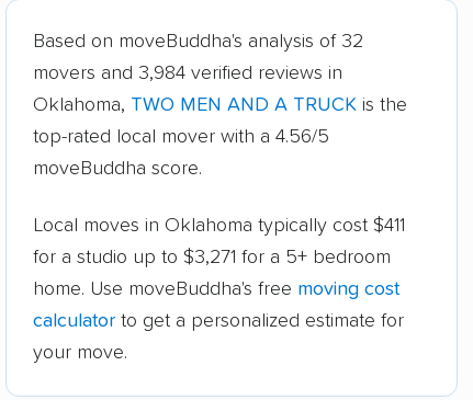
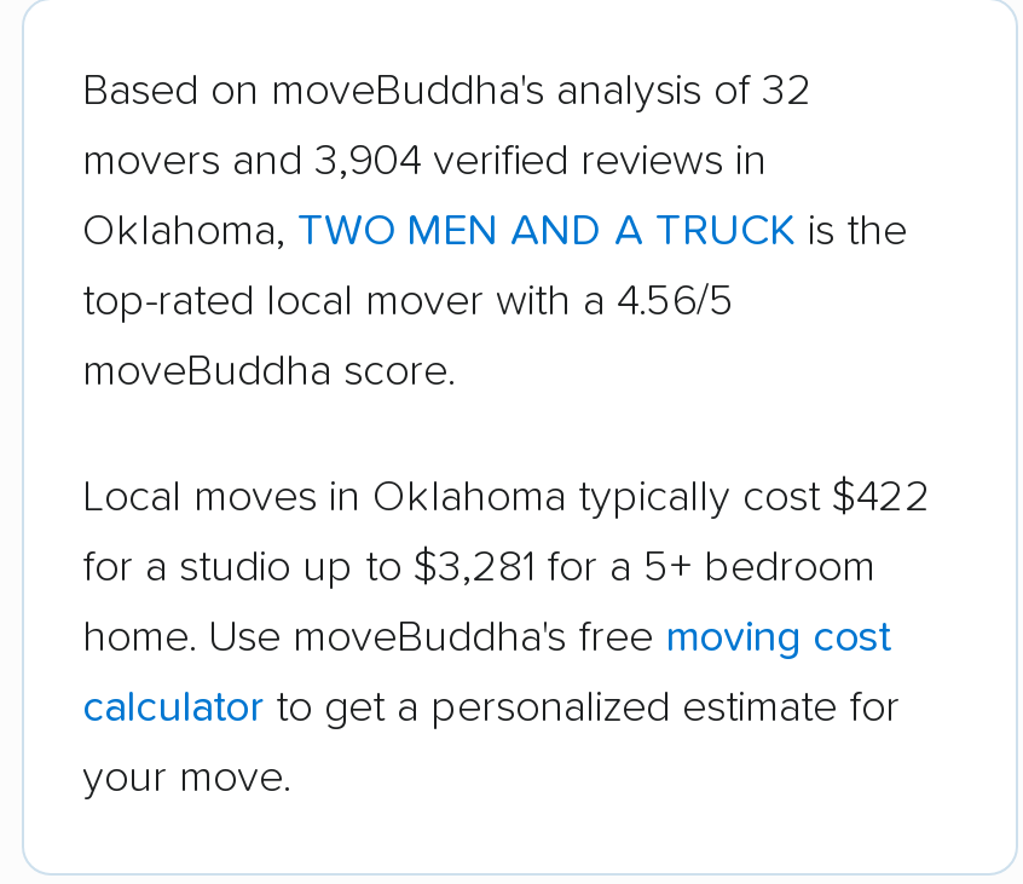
[33,64,342,83] movers and 3,984 verified reviews in -> [82,140,767,184] movers and 3,904 verified reviews in
[33,216,405,236] Local moves in Oklahoma typically cost $411 -> [82,477,931,521] Local moves in Oklahoma typically cost $422
[33,248,391,268] for a studio up to $3,271 for a 5+ bedroom -> [82,548,875,591] for a studio up to $3,281 for a 5+ bedroom

